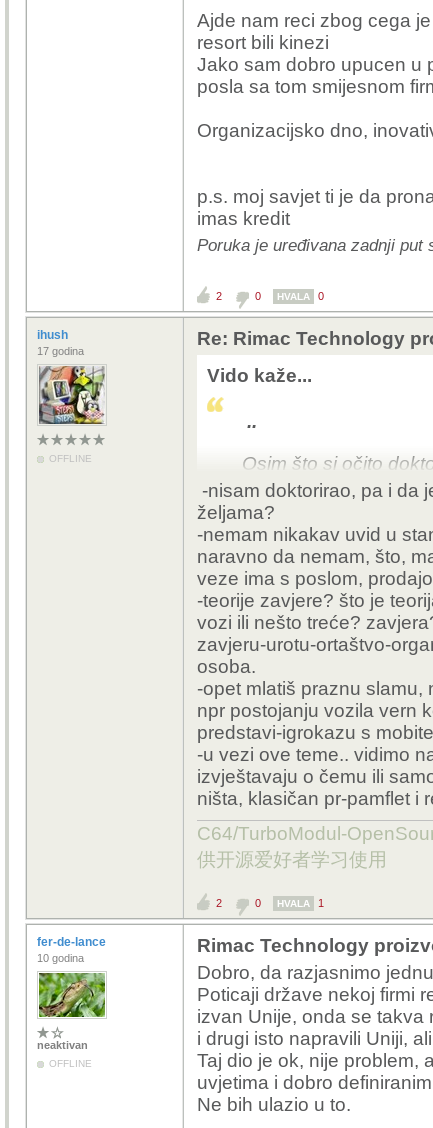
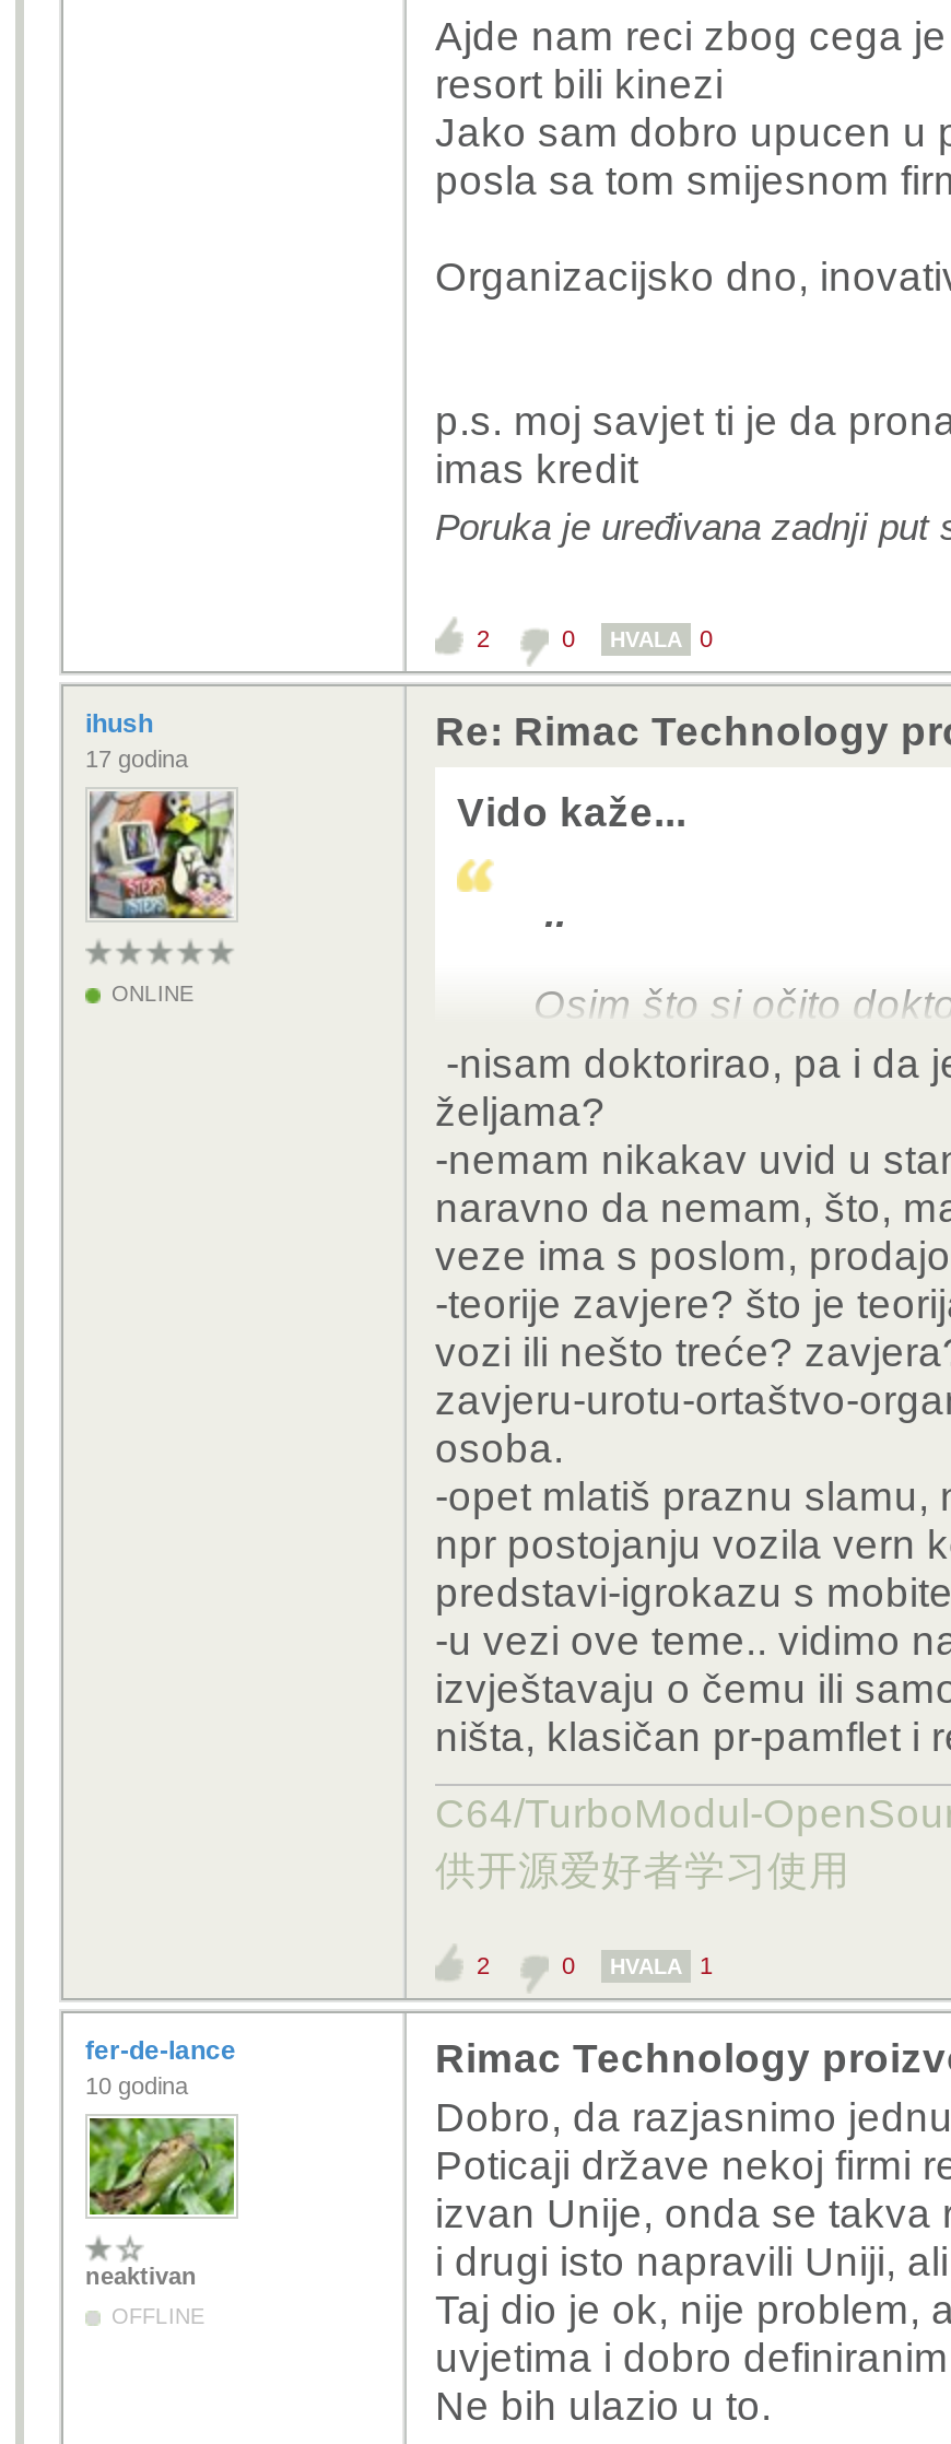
[49,453,92,464] OFFLINE -> [111,982,195,1006] ONLINE

